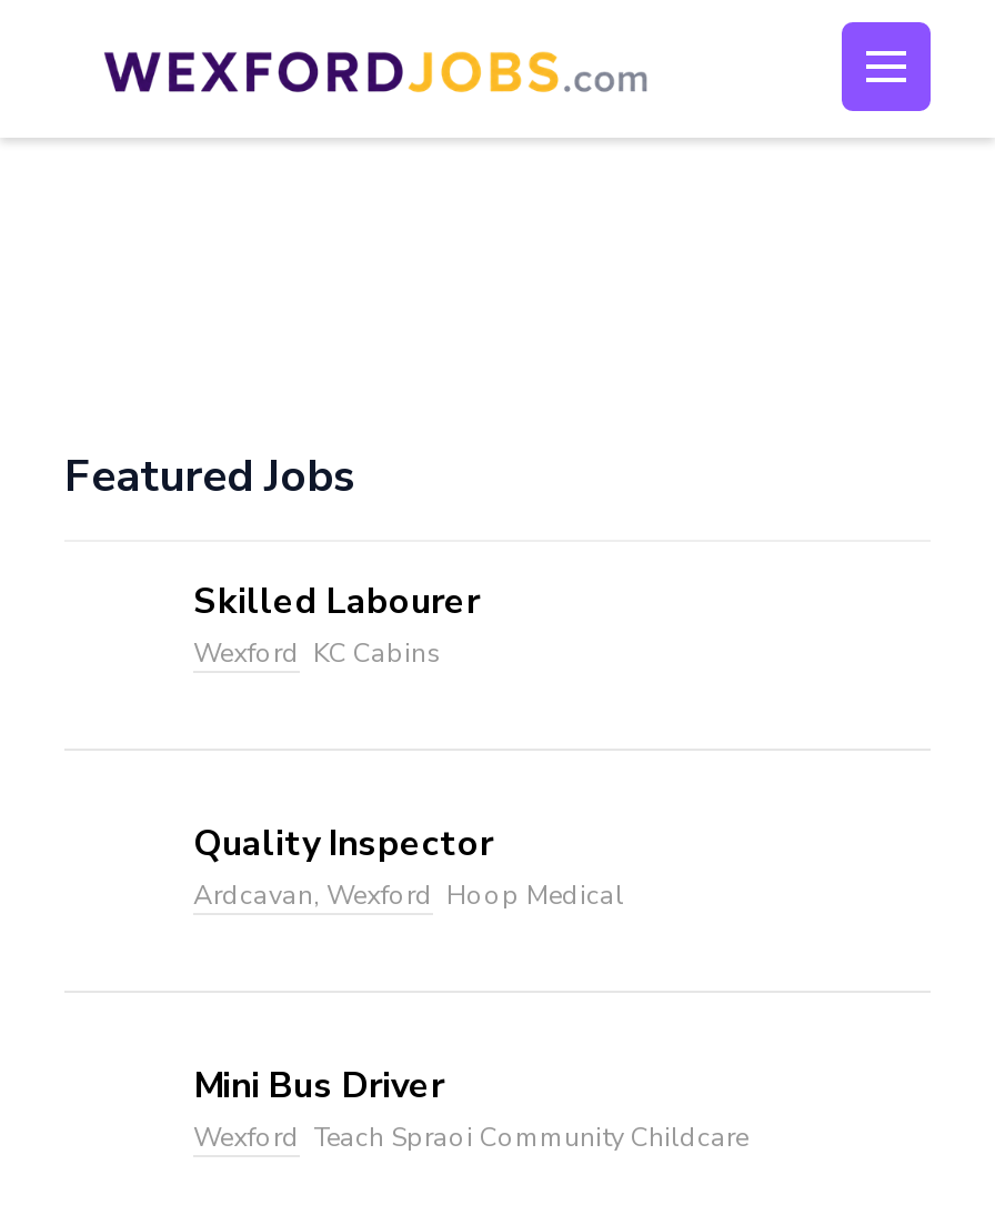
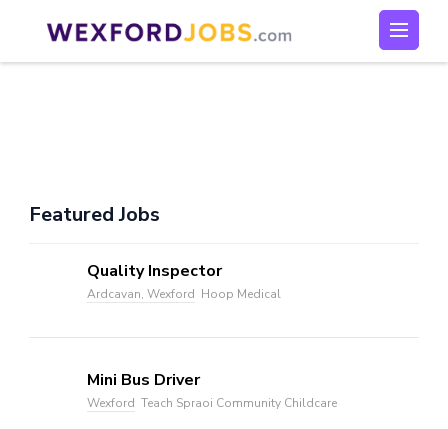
[193,578,480,671] Skilled Labourer | Wexford KC Cabins -> none

